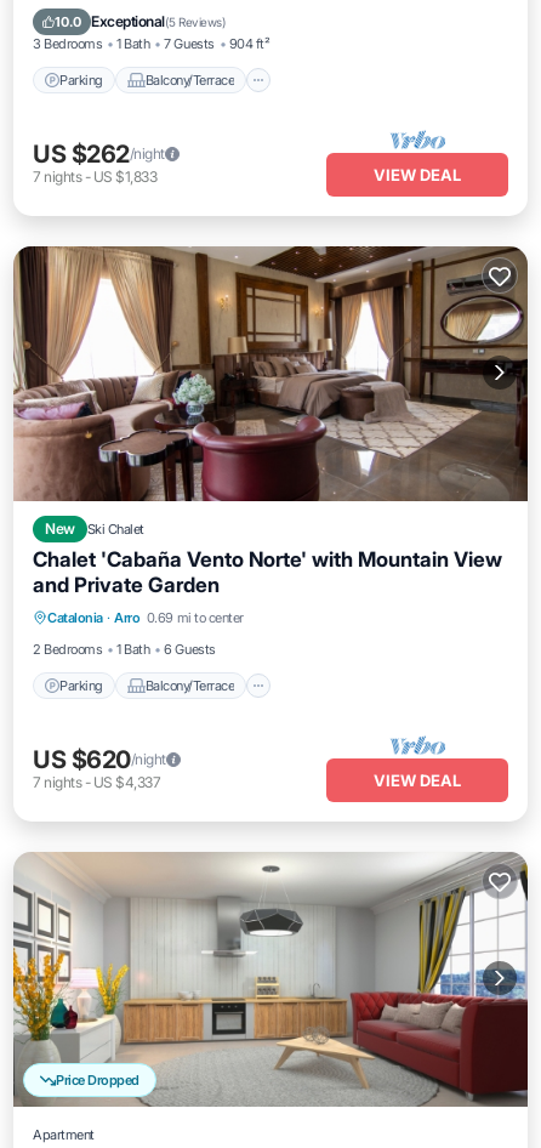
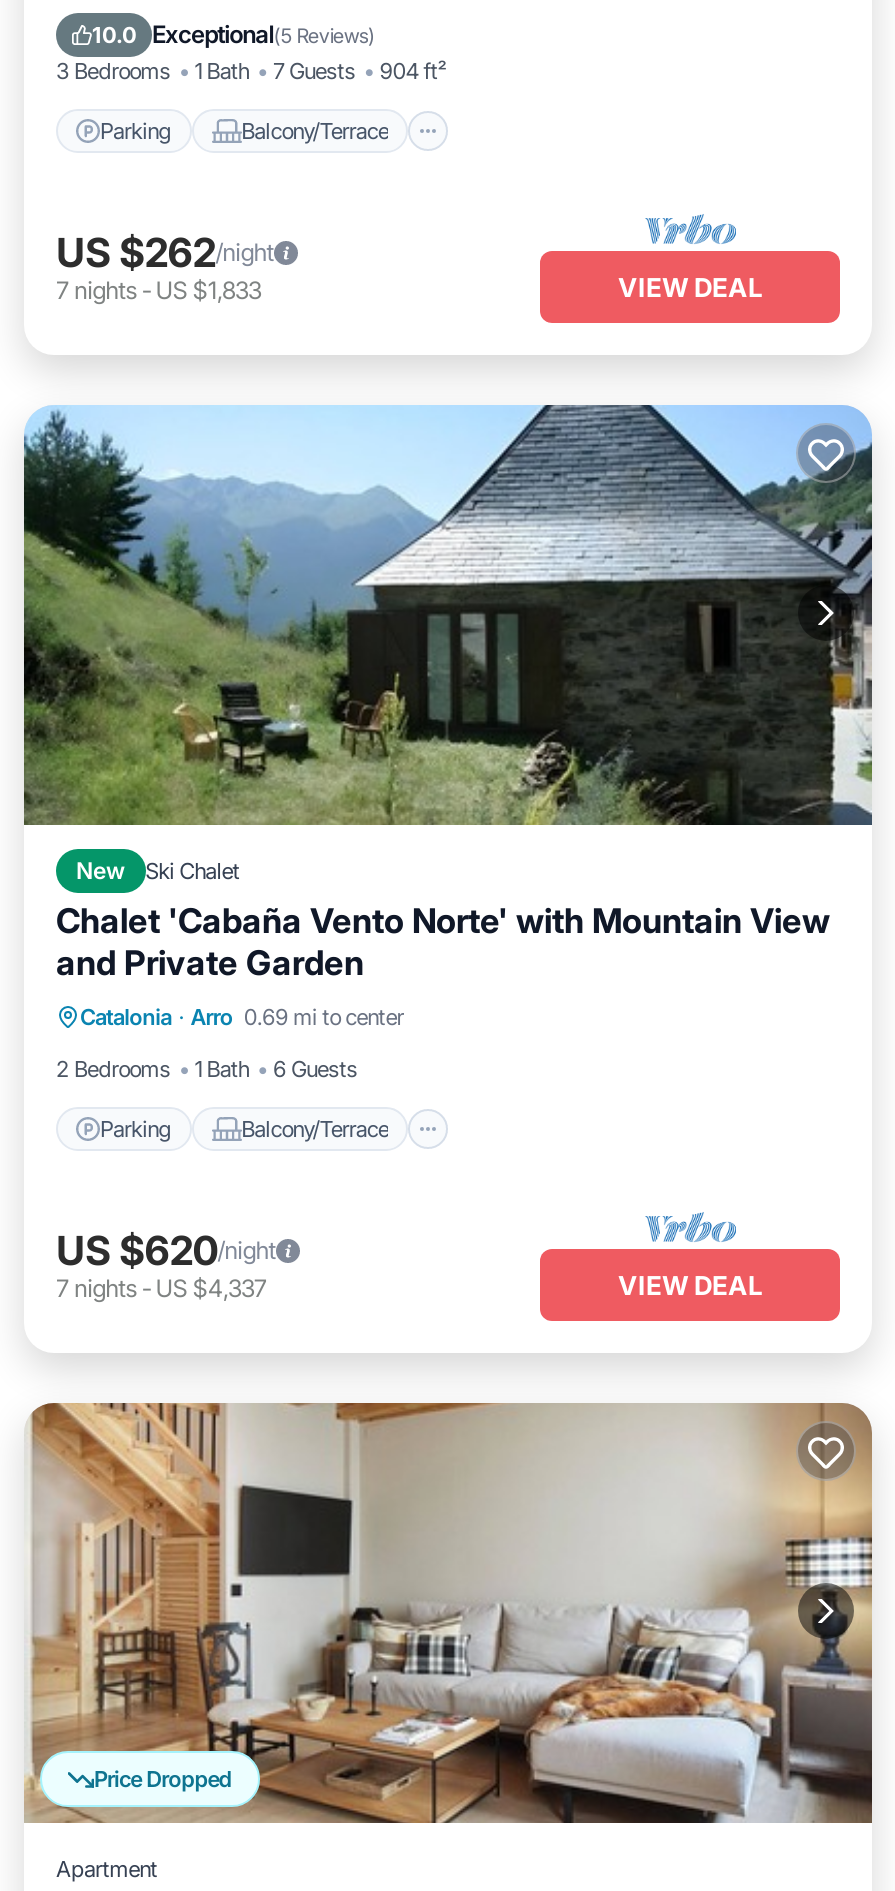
[13,245,529,502] [image] -> [22,403,874,827] [image]
[12,852,529,1107] [image] -> [24,1401,874,1823] [image]

